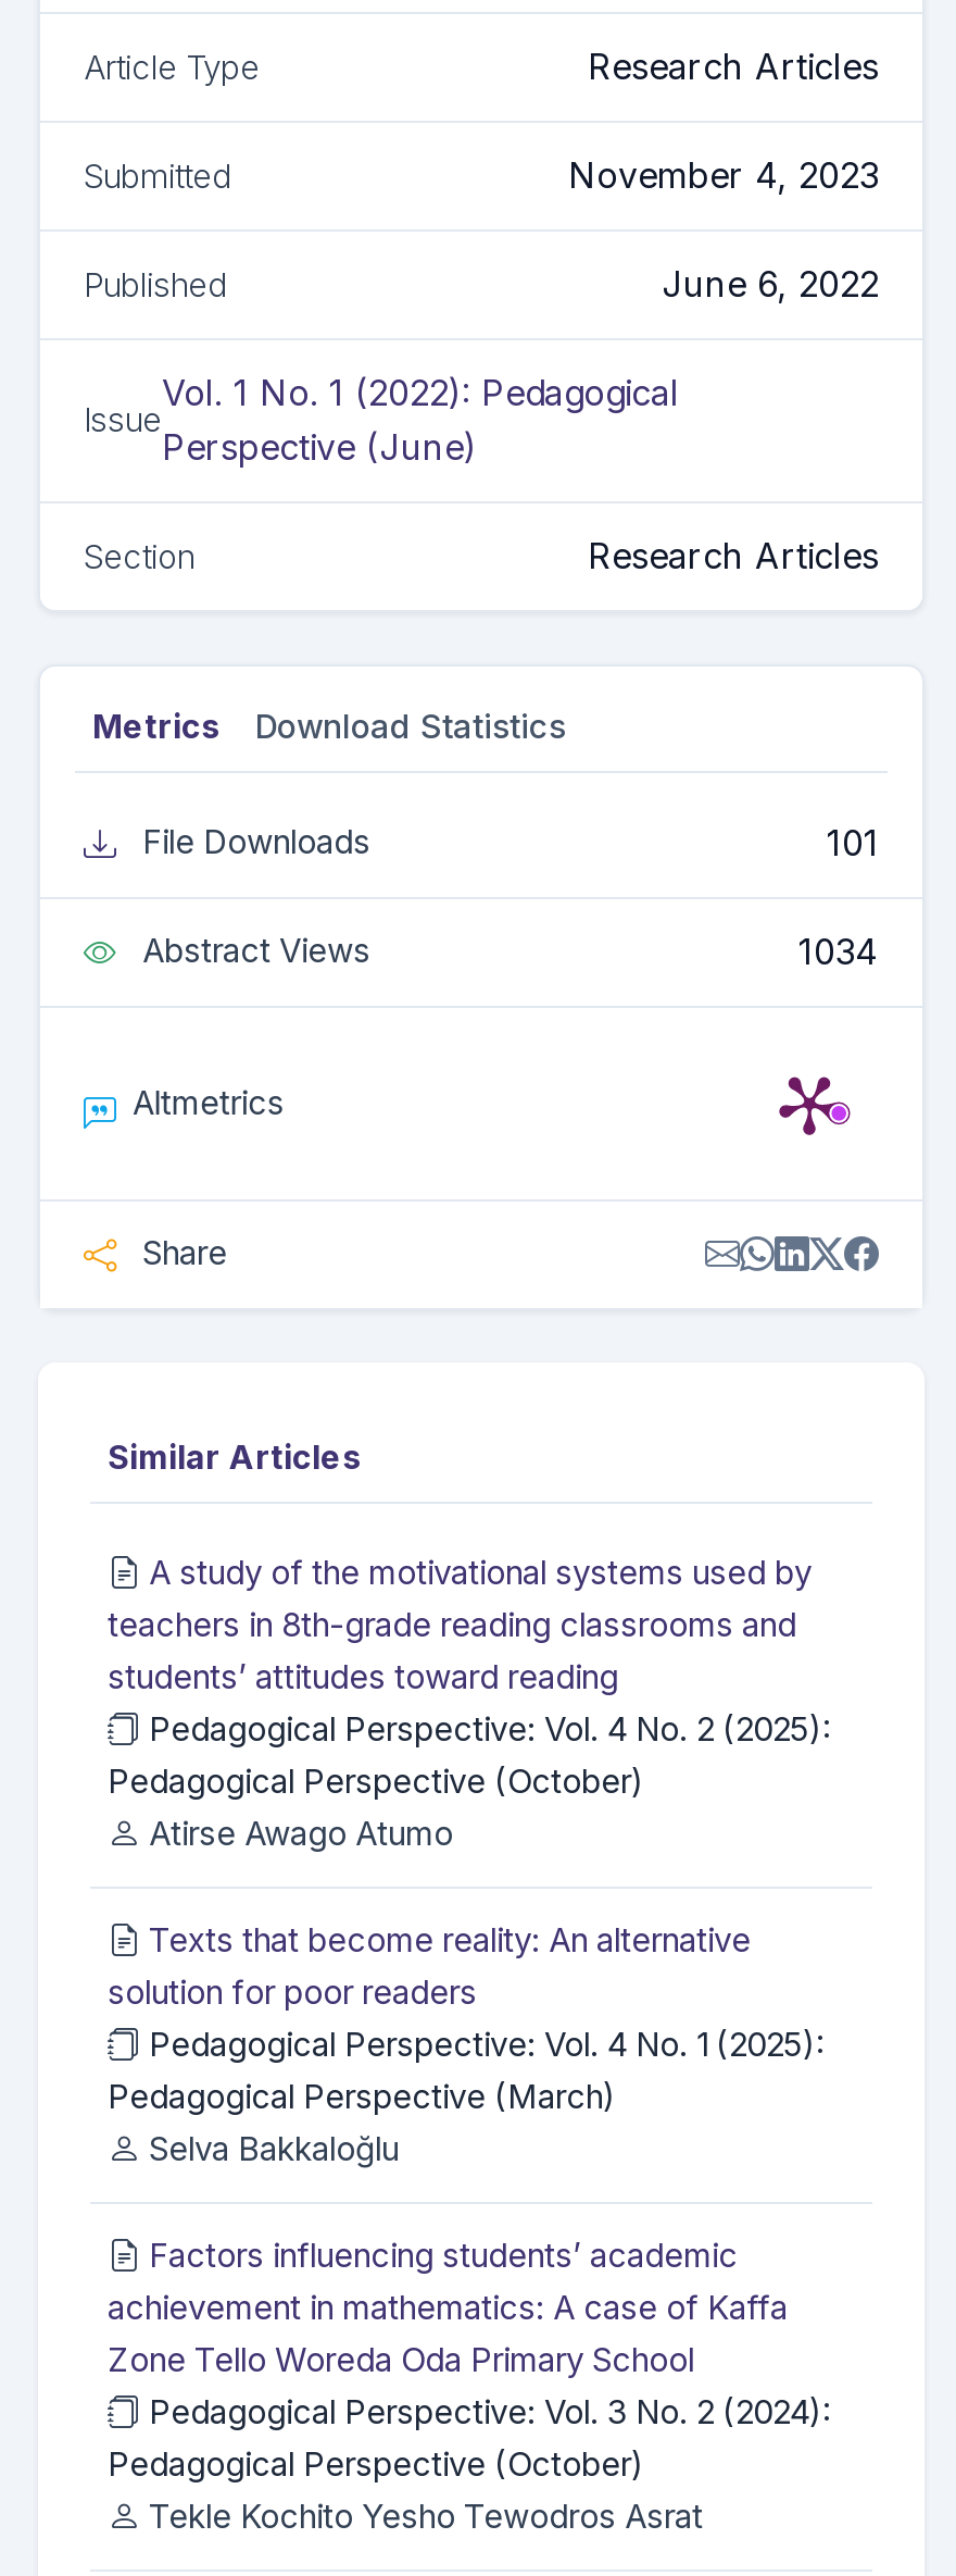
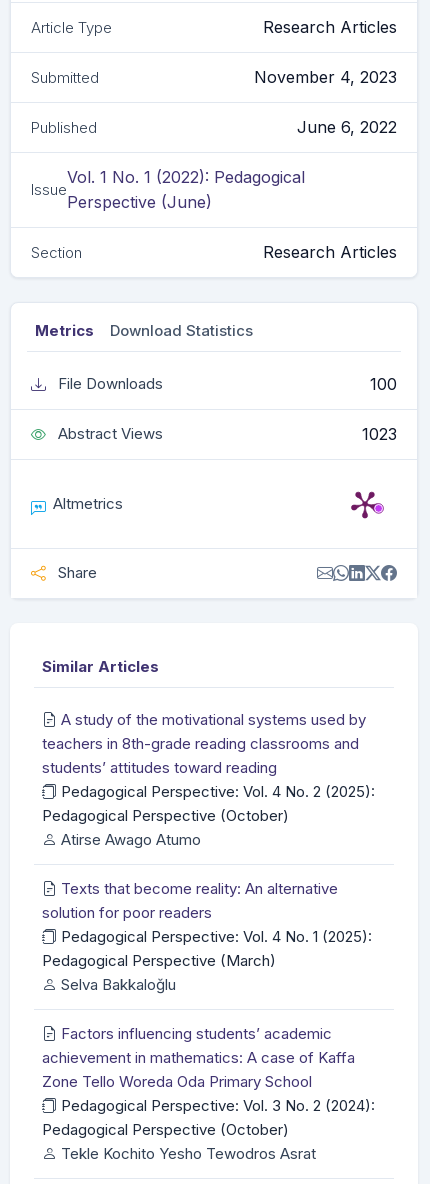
[827,822,879,865] 101 -> [370,374,397,394] 100
[798,930,879,974] 1034 -> [362,424,397,444] 1023

